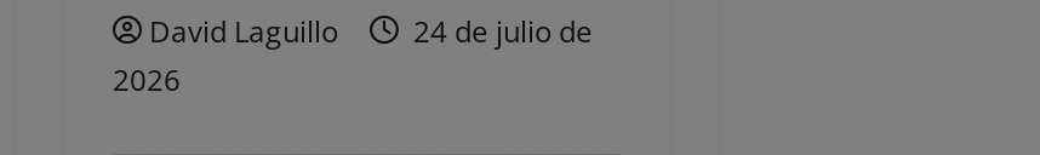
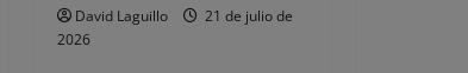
[149,11,593,52] David Laguillo 24 de julio de -> [75,5,293,25] David Laguillo 21 de julio de

